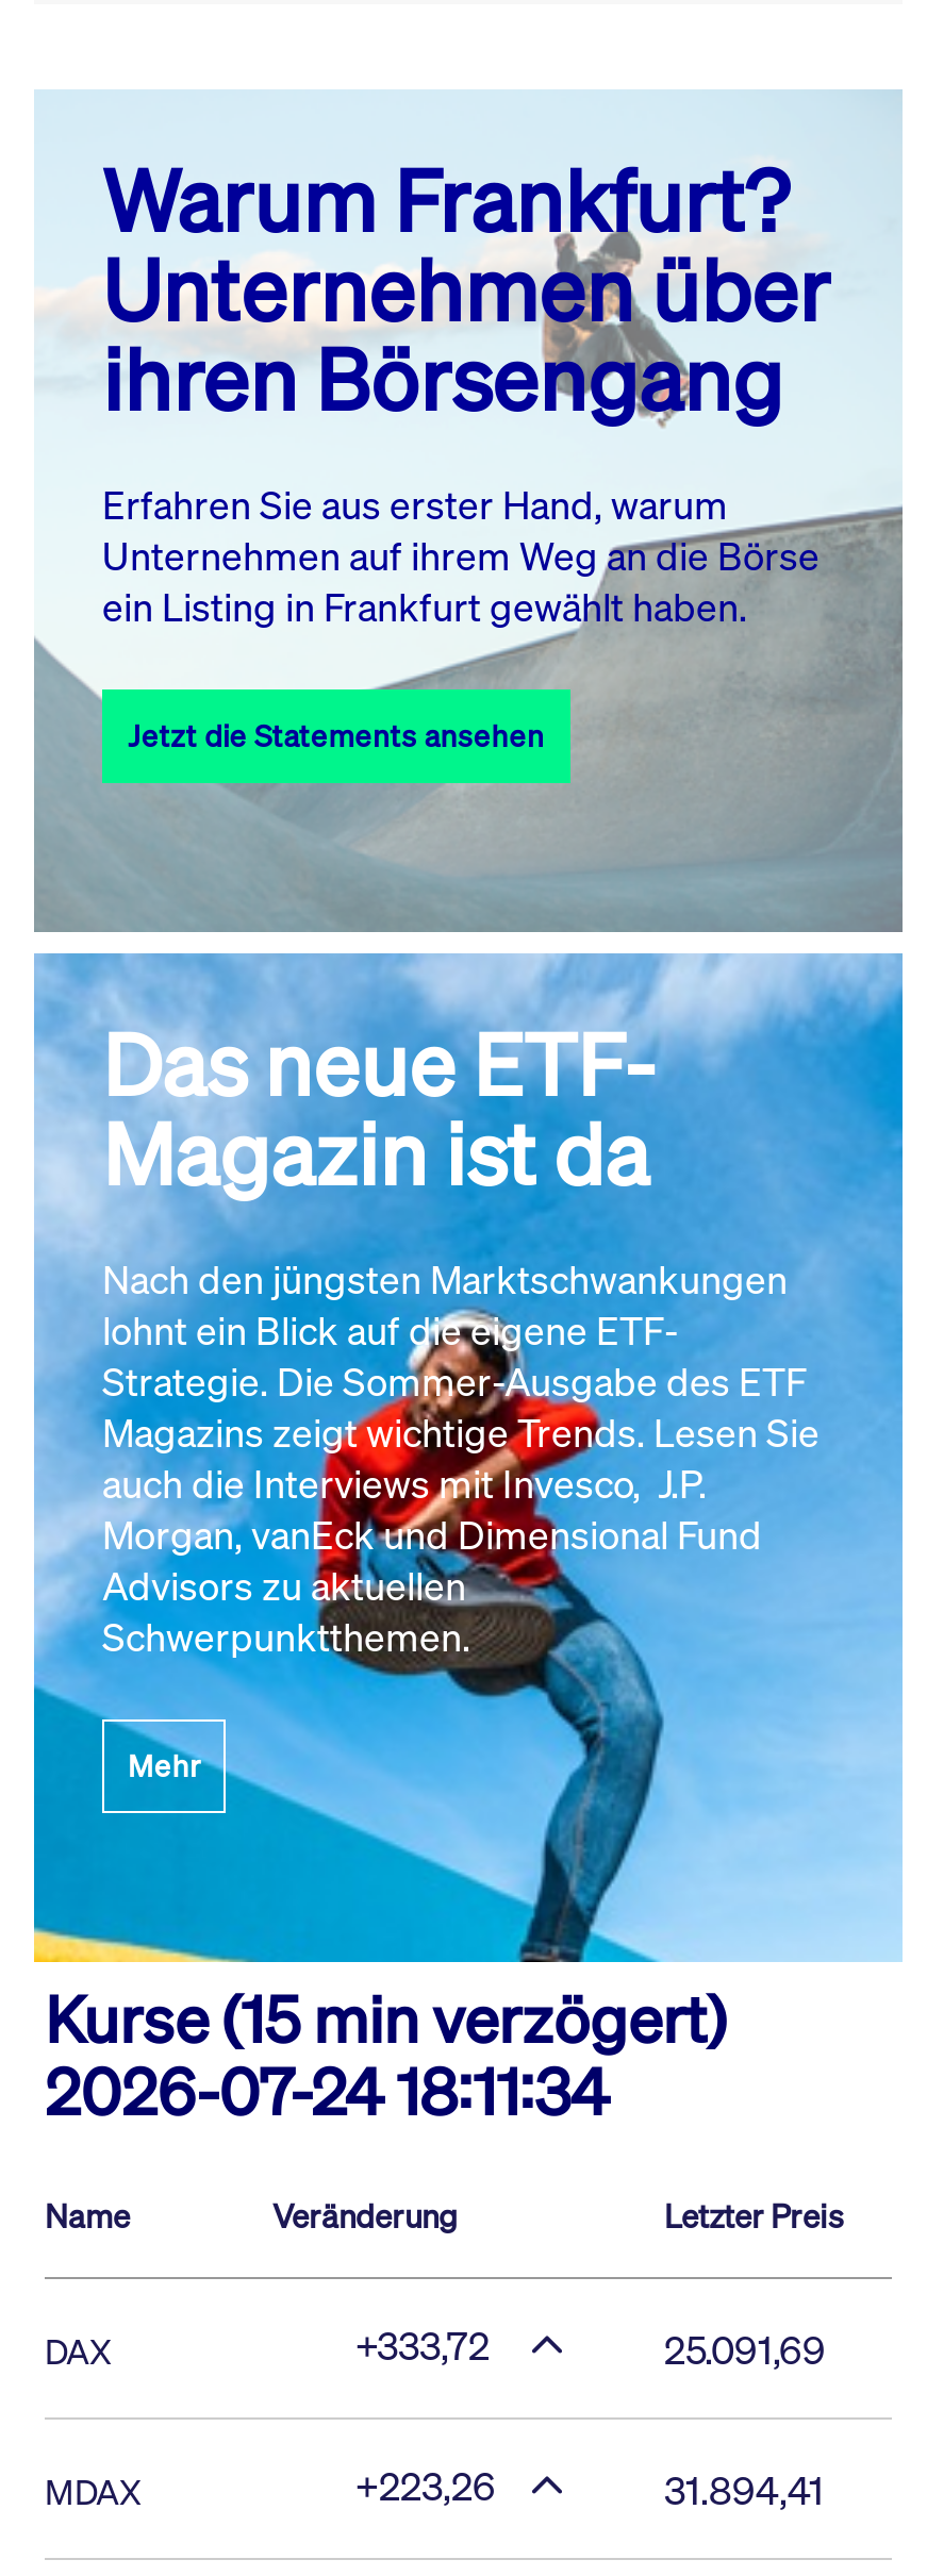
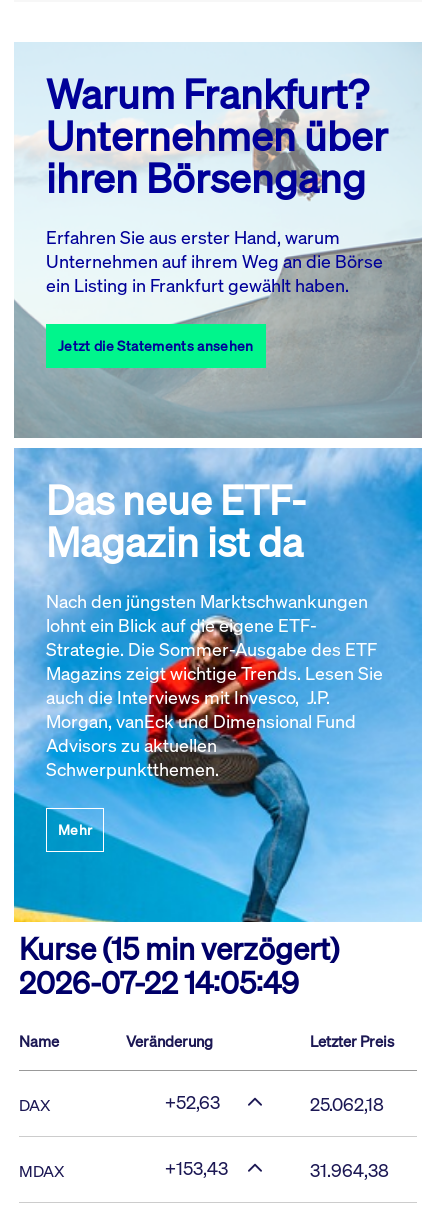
[45,2049,609,2134] 2026-07-24 18:11:34 -> [19,963,299,1003] 2026-07-22 14:05:49
[355,2320,490,2371] +333,72 -> [165,1090,220,1114] +52,63
[664,2324,826,2375] 25.091,69 -> [310,1092,384,1116] 25.062,18
[355,2460,496,2511] +223,26 -> [165,1156,228,1180] +153,43
[664,2464,824,2515] 31.894,41 -> [310,1158,389,1182] 31.964,38

